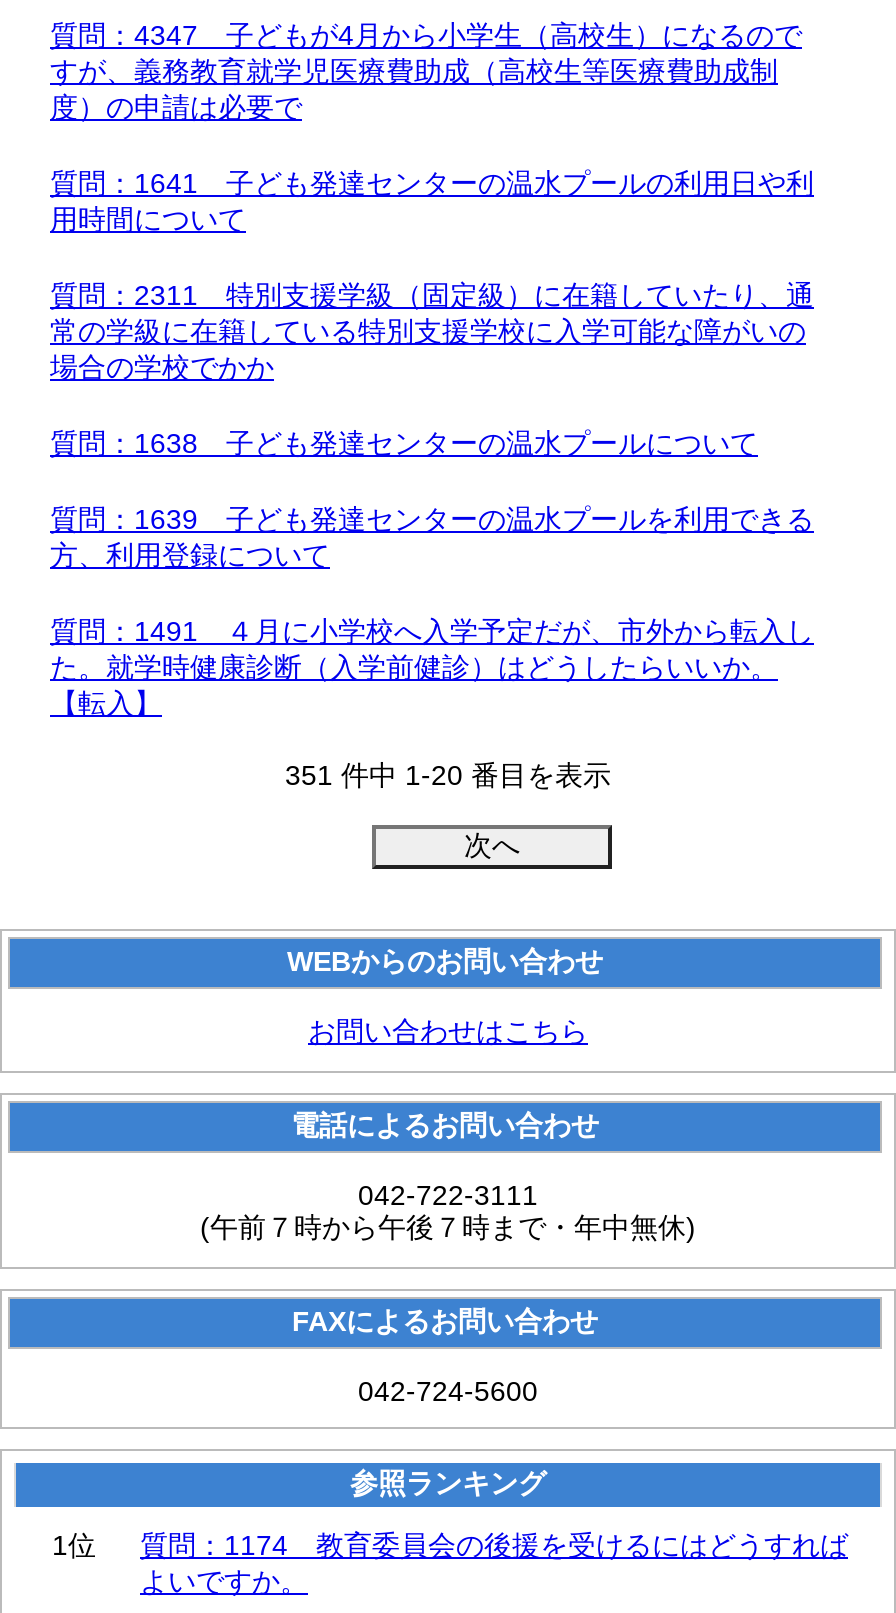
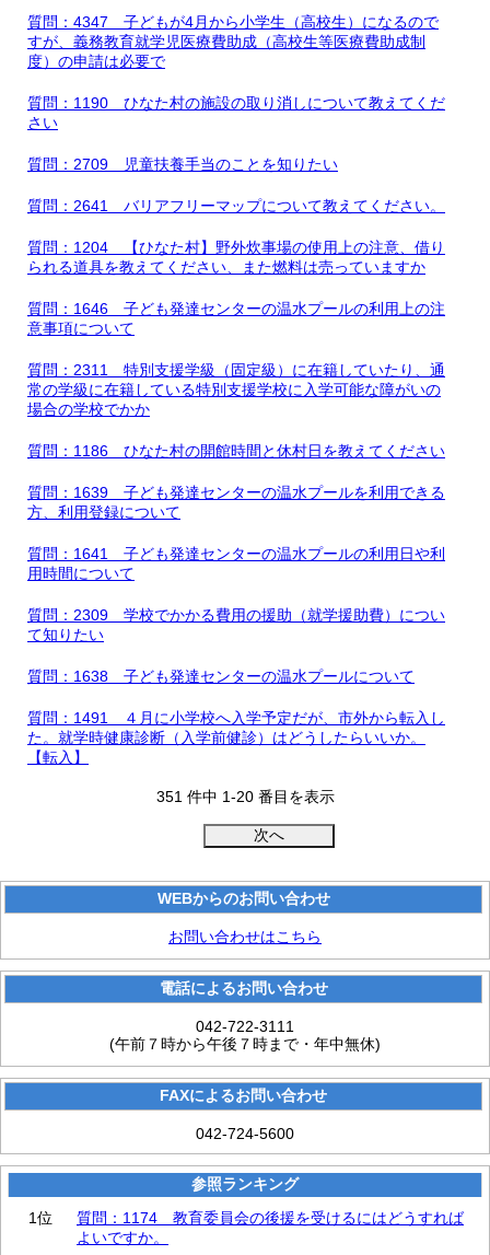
none -> [27,94,445,337] 質問：1190 ひなた村の施設の取り消しについて教えてくだ | さい | 質問：2709 児童扶養手当のことを知りたい | 質問：2641 バリアフリーマップについて教えてください。 | 質問：1204 【ひなた村】野外炊事場の使用上の注意、借り | られる道具を教えてください、また燃料は売っていますか | 質問：1646 子ども発達センターの温水プールの利用上の注 | 意事項について
moved [50,167,814,235] -> [27,545,445,582]: 質問：1641 子ども発達センターの温水プールの利用日や利 | 用時間について
none -> [27,442,445,460] 質問：1186 ひなた村の開館時間と休村日を教えてください
moved [50,427,758,459] -> [27,668,415,685]: 質問：1638 子ども発達センターの温水プールについて
none -> [27,606,445,643] 質問：2309 学校でかかる費用の援助（就学援助費）につい | て知りたい

